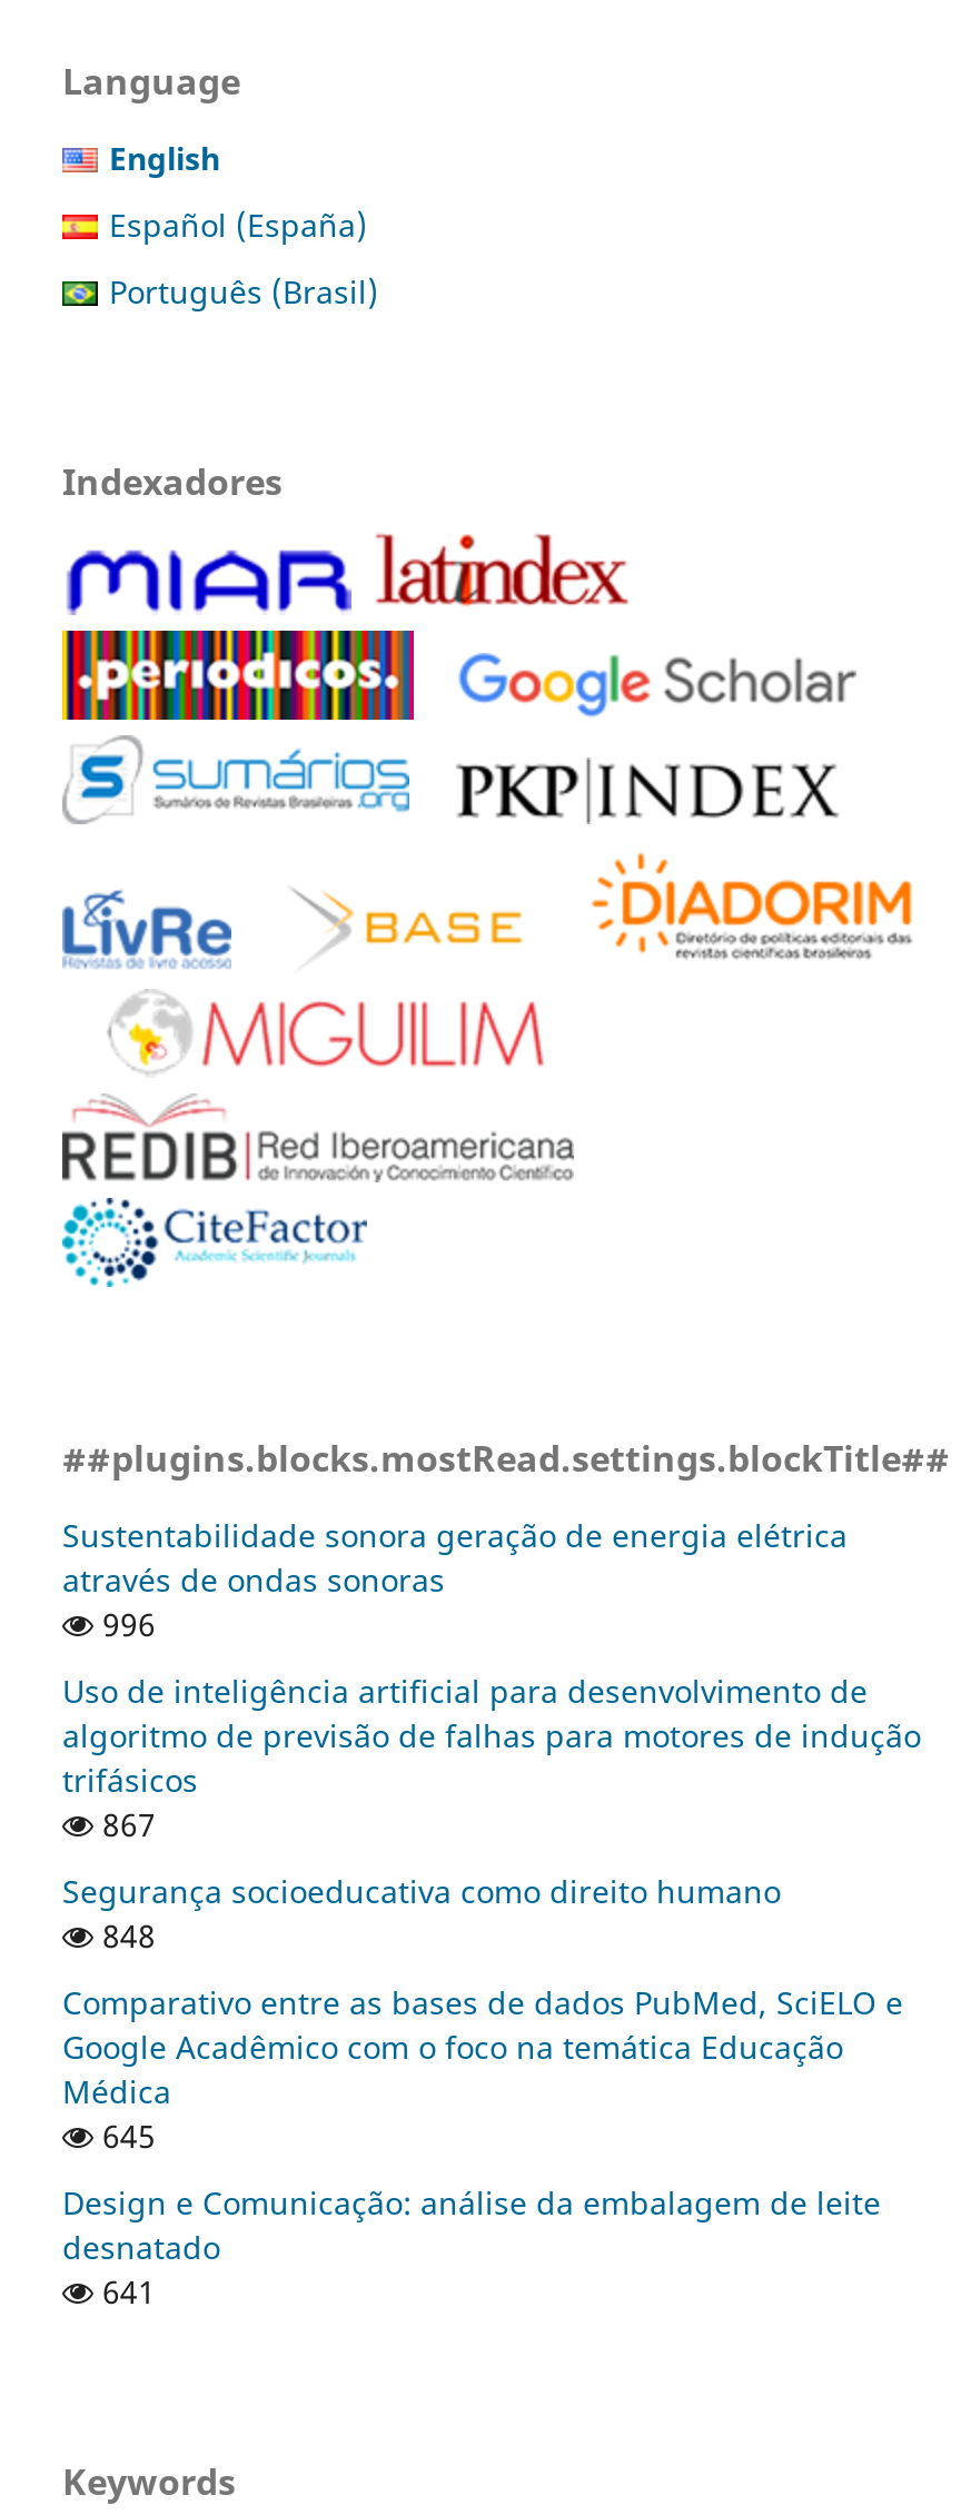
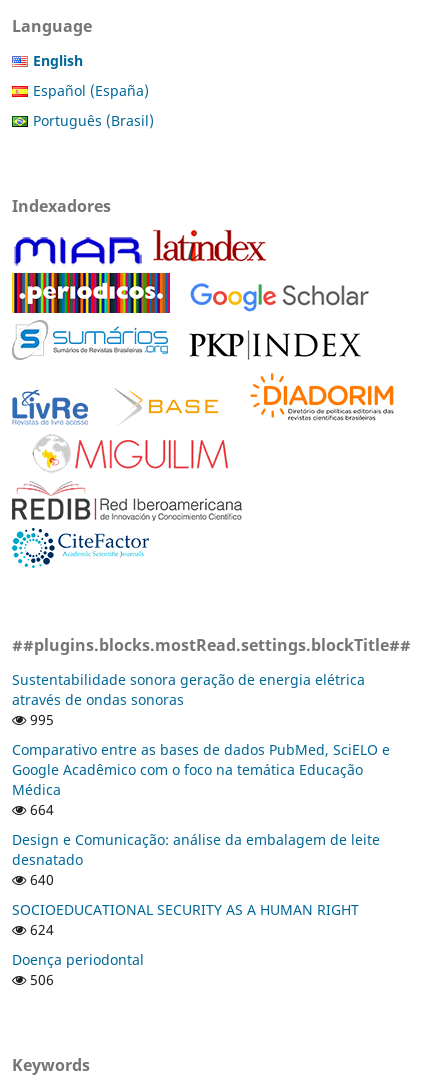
[62,1602,921,1956] 996 | Uso de inteligência artificial para desenvolvimento de | algoritmo de previsão de falhas para motores de indução | trifásicos | 867 | Segurança socioeducativa como direito humano | 848 -> [26,710,54,729] 995
moved [62,1981,903,2112] -> [12,740,390,799]: Comparativo entre as bases de dados PubMed, SciELO e | Google Acadêmico com o foco na temática Educação | Médica
[93,2114,156,2156] 645 -> [26,800,54,819] 664
moved [62,2181,881,2267] -> [12,830,380,869]: Design e Comunicação: análise da embalagem de leite | desnatado
[93,2270,156,2312] 641 -> [12,870,359,989] 640 | SOCIOEDUCATIONAL SECURITY AS A HUMAN RIGHT | 624 | Doença periodontal | 506

